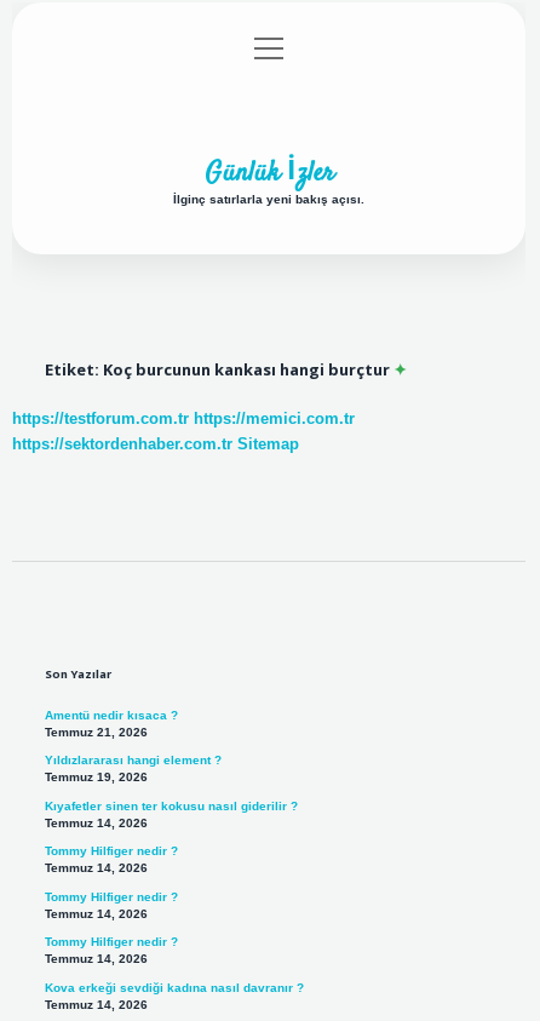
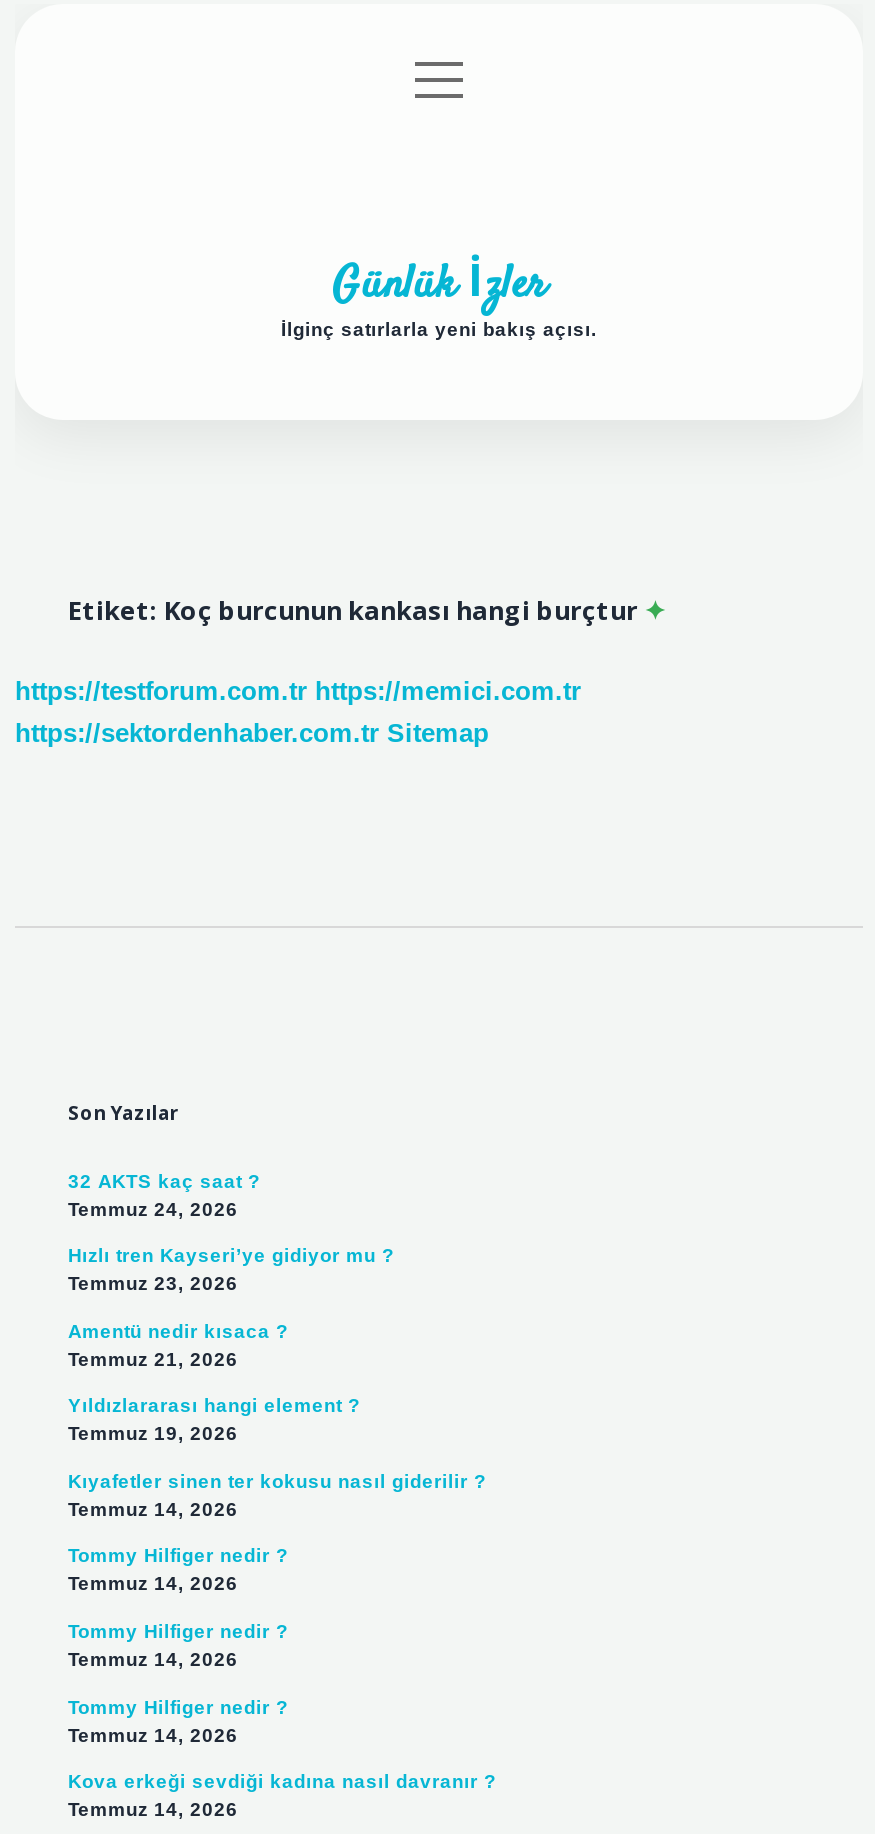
none -> [68,1169,394,1294] 32 AKTS kaç saat ? | Temmuz 24, 2026 | Hızlı tren Kayseri’ye gidiyor mu ? | Temmuz 23, 2026

